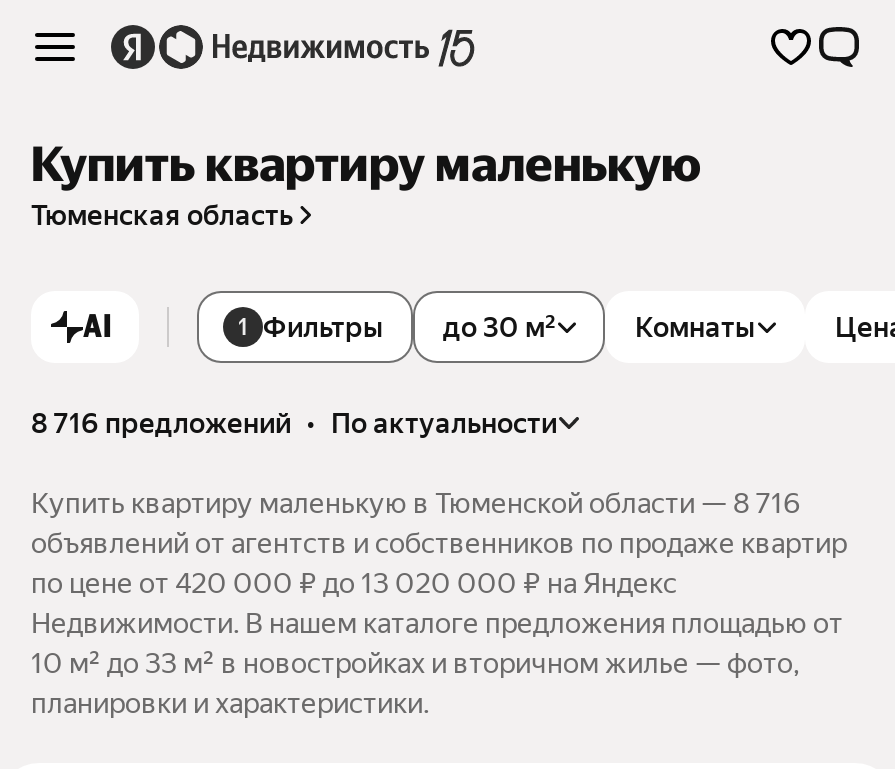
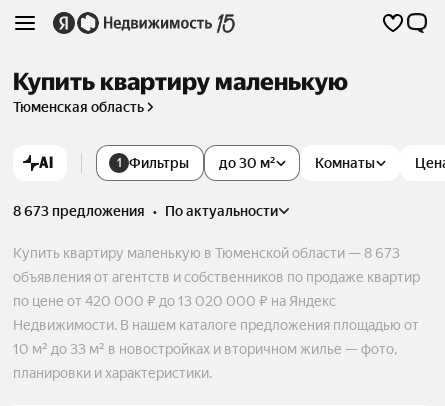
[31,407,557,439] 8 716 предложений • по актуальности -> [13,203,278,219] 8 673 предложения • по актуальности
[31,487,801,519] Купить квартиру маленькую в Тюменской области — 8 716 -> [13,245,400,261] Купить квартиру маленькую в Тюменской области — 8 673
[31,527,847,559] объявлений от агентств и собственников по продаже квартир -> [13,269,420,285] объявления от агентств и собственников по продаже квартир

